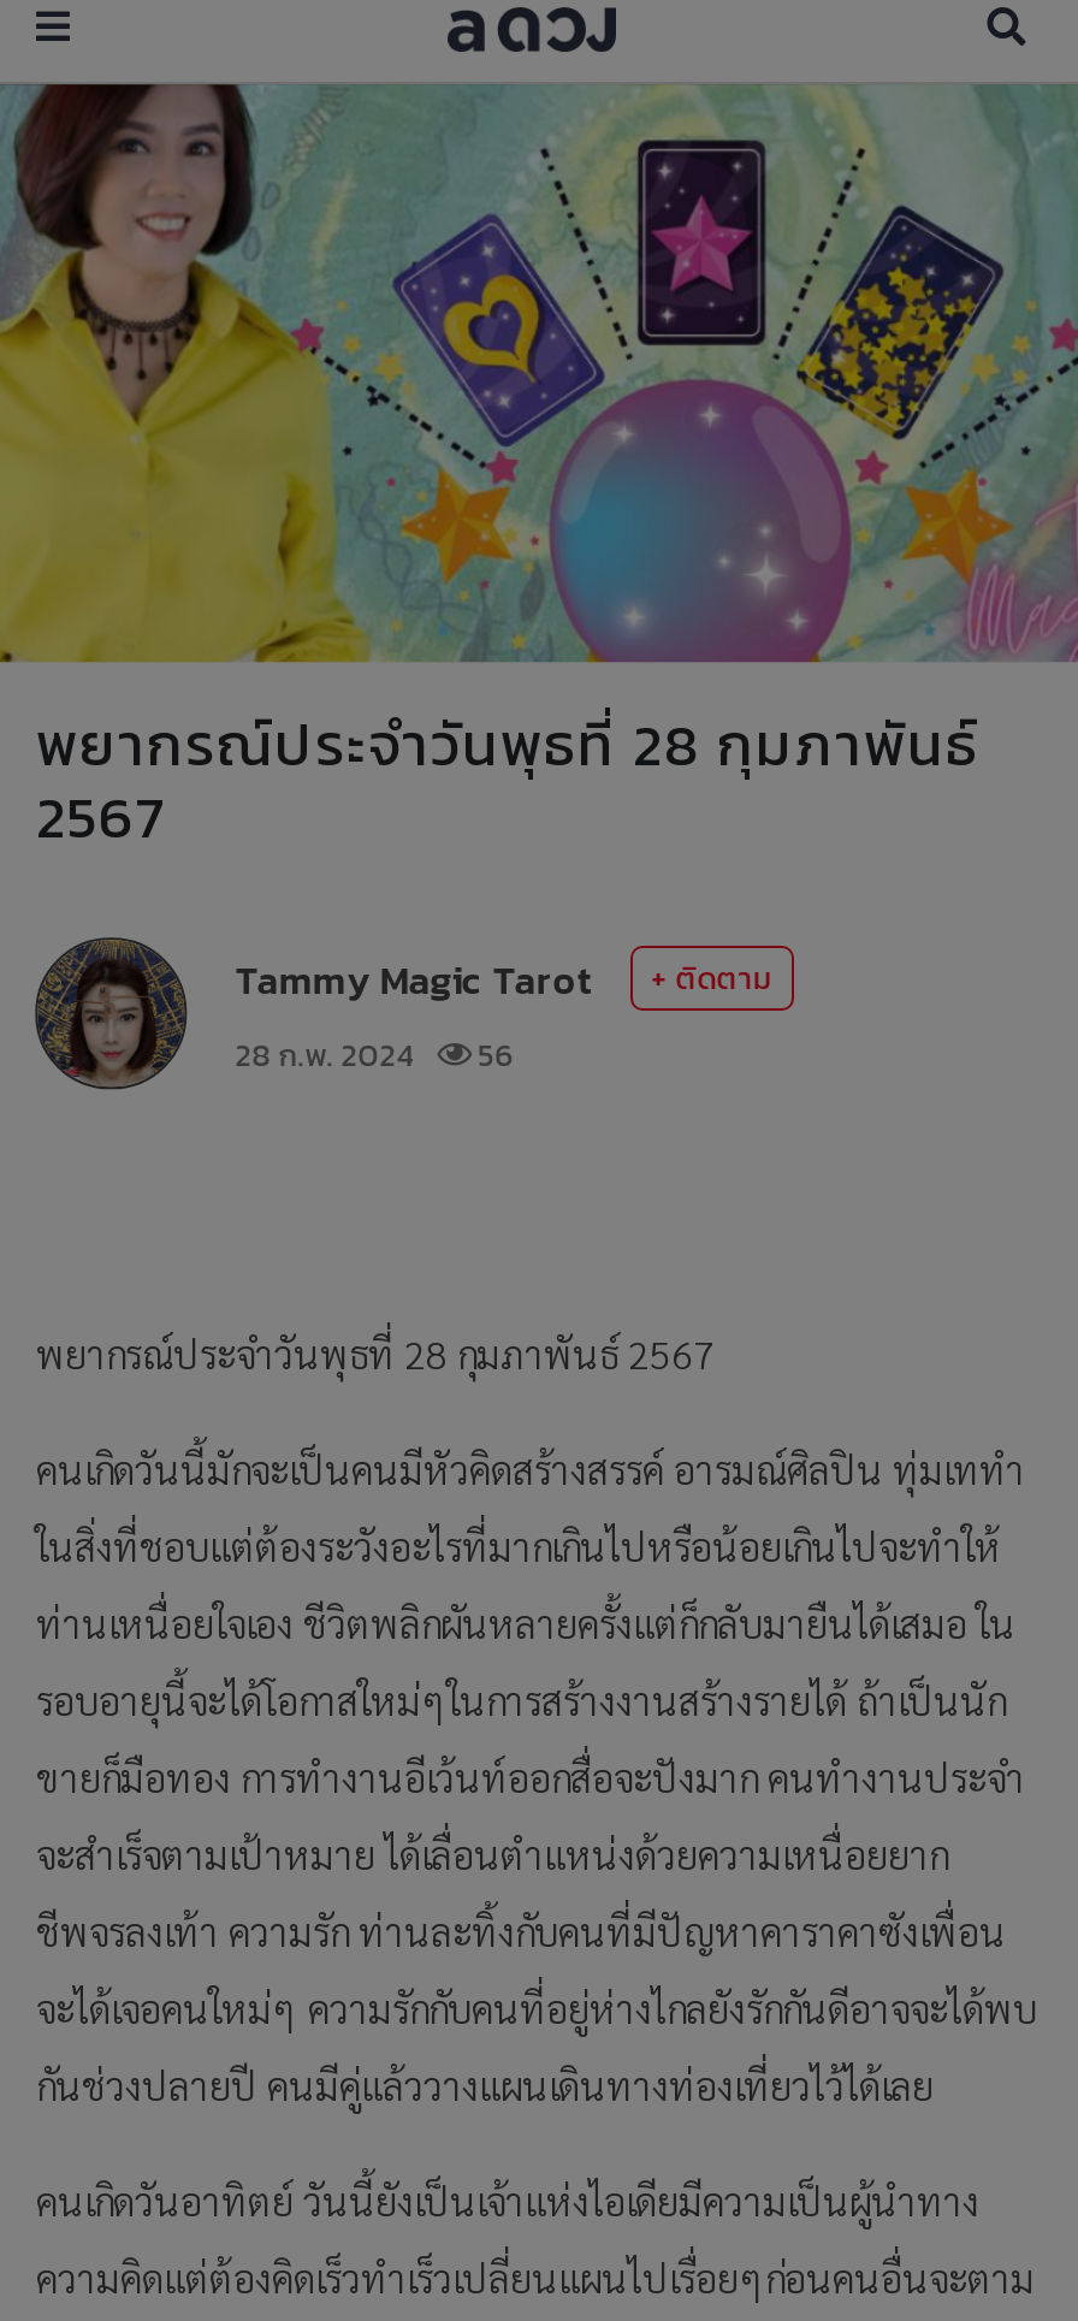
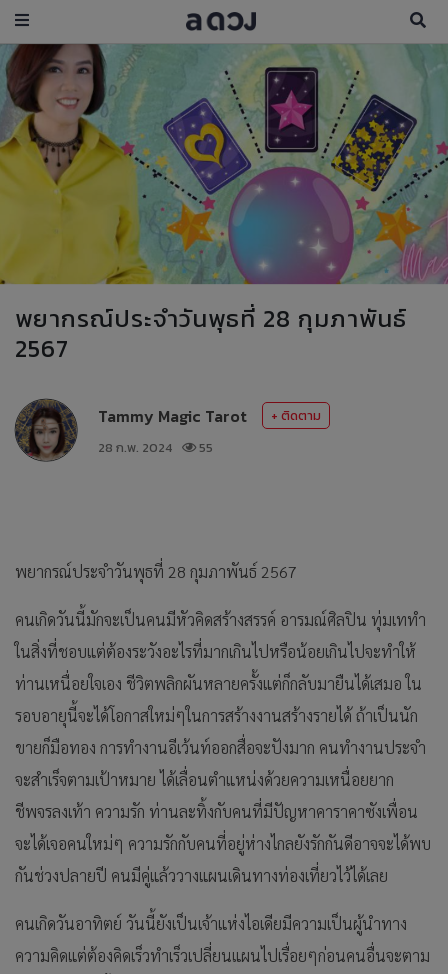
[235,1033,514,1079] 28 ก.พ. 2024 56 -> [98,438,213,457] 28 ก.พ. 2024 55

